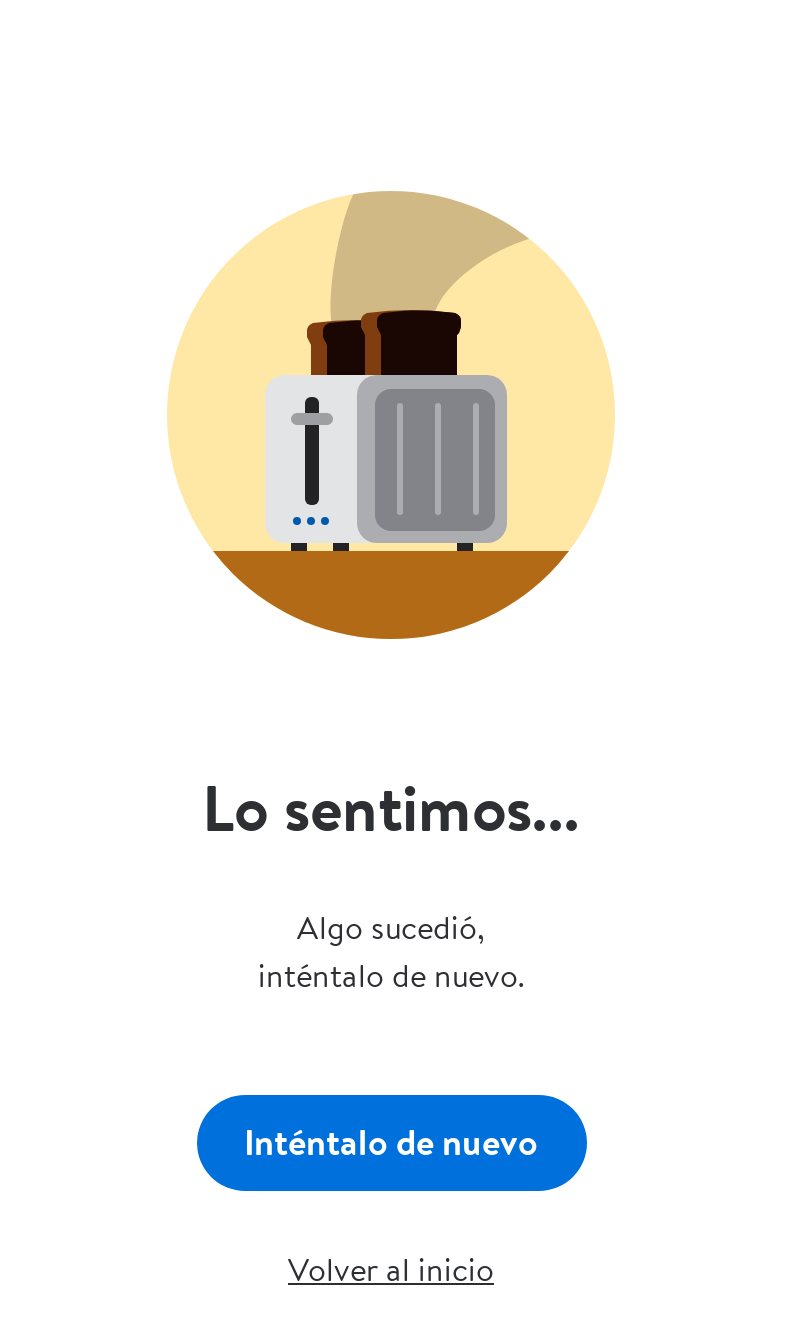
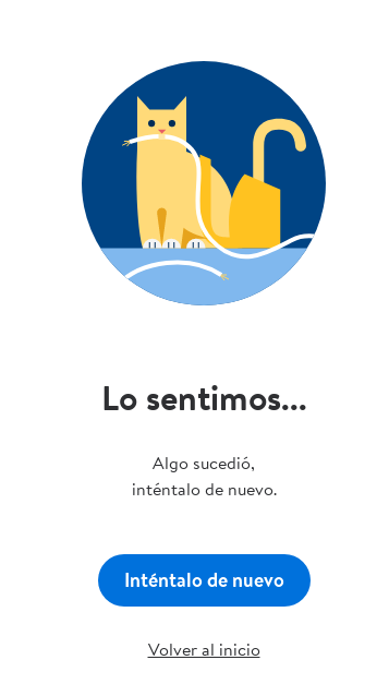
[167,191,615,641] [image] -> [81,60,327,307] [image]

